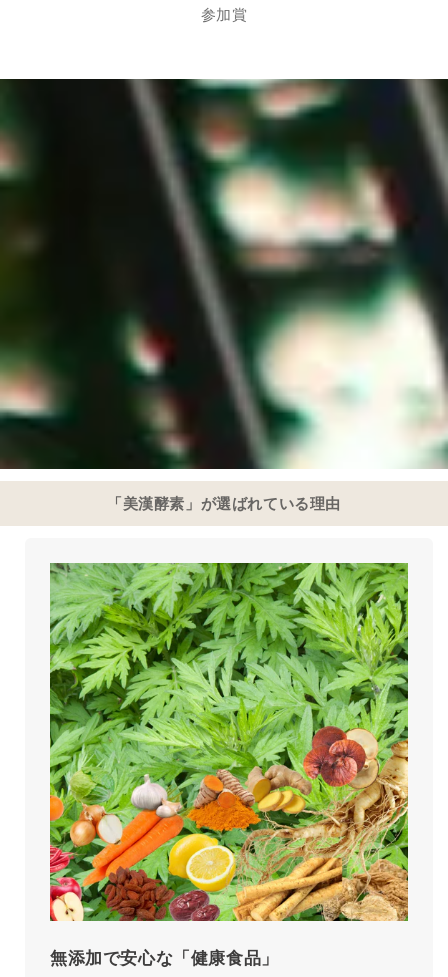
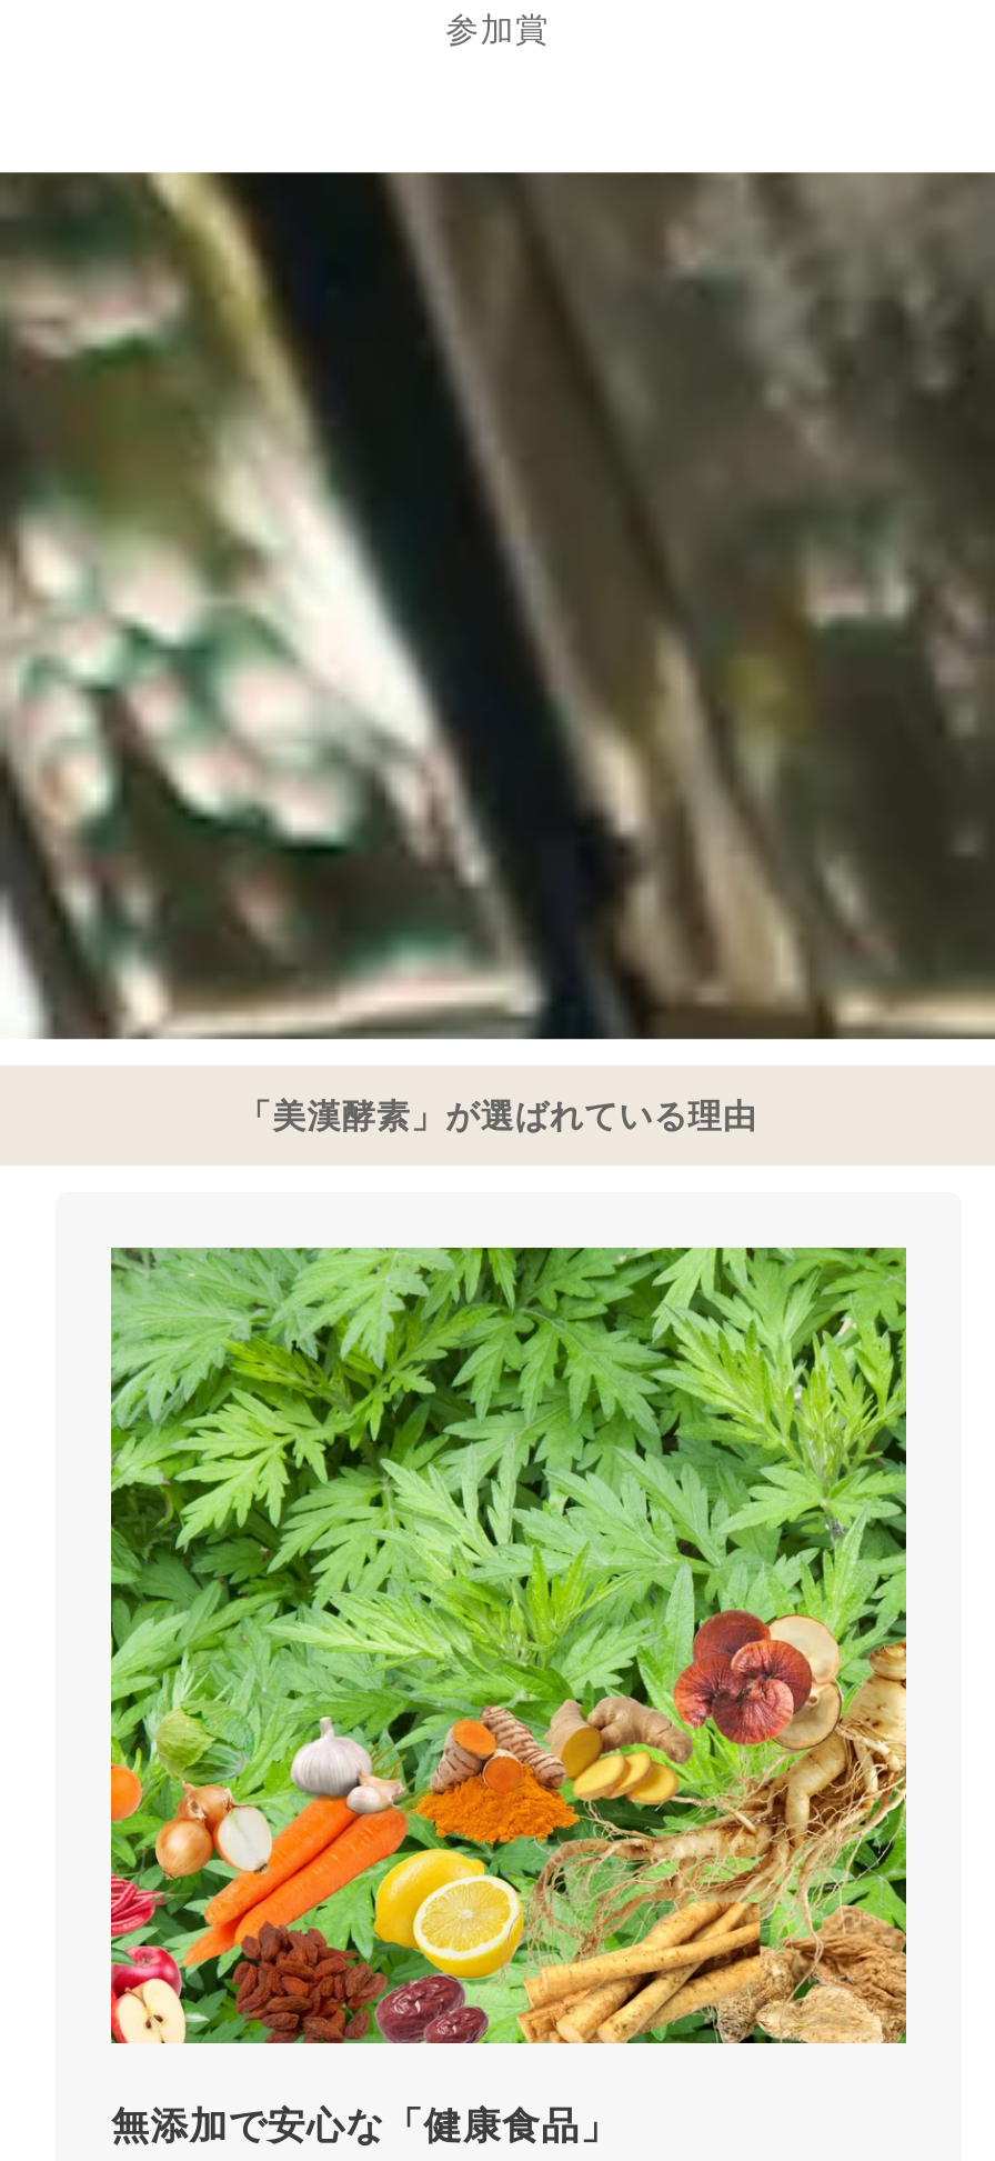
[3,78,445,470] [image] -> [7,170,988,1041] [image]

